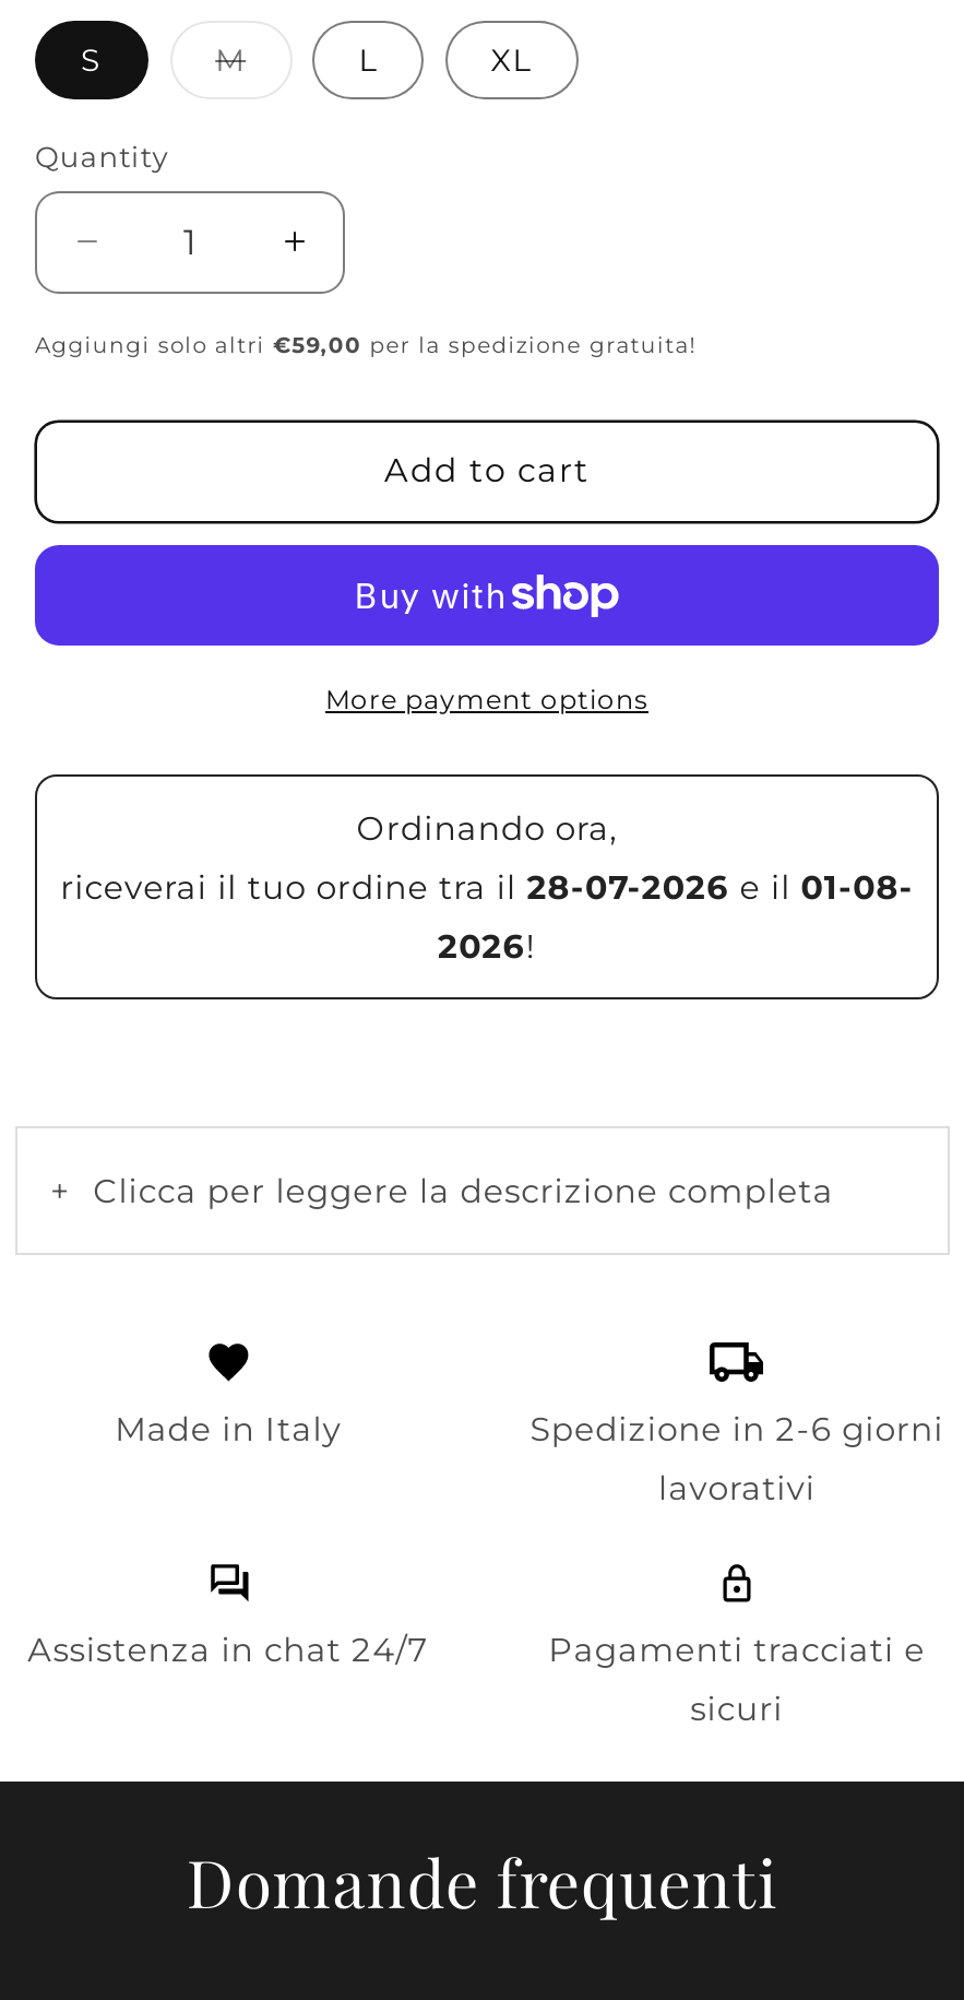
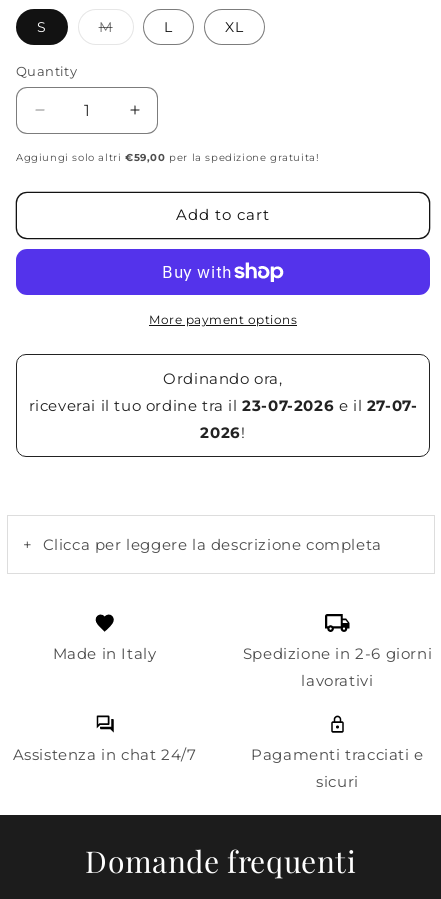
[60,865,914,906] riceverai il tuo ordine tra il 28-07-2026 e il 01-08- -> [29,396,417,415] riceverai il tuo ordine tra il 23-07-2026 e il 27-07-

